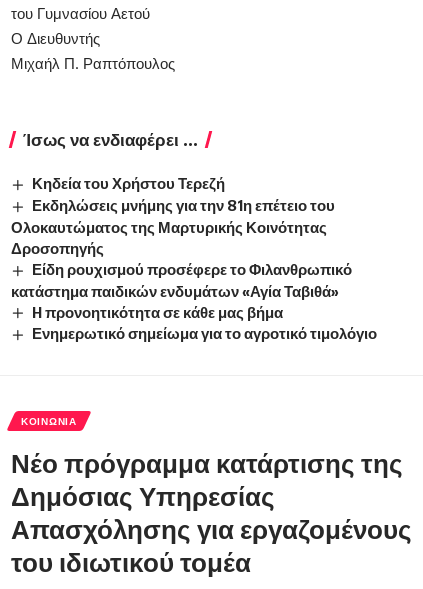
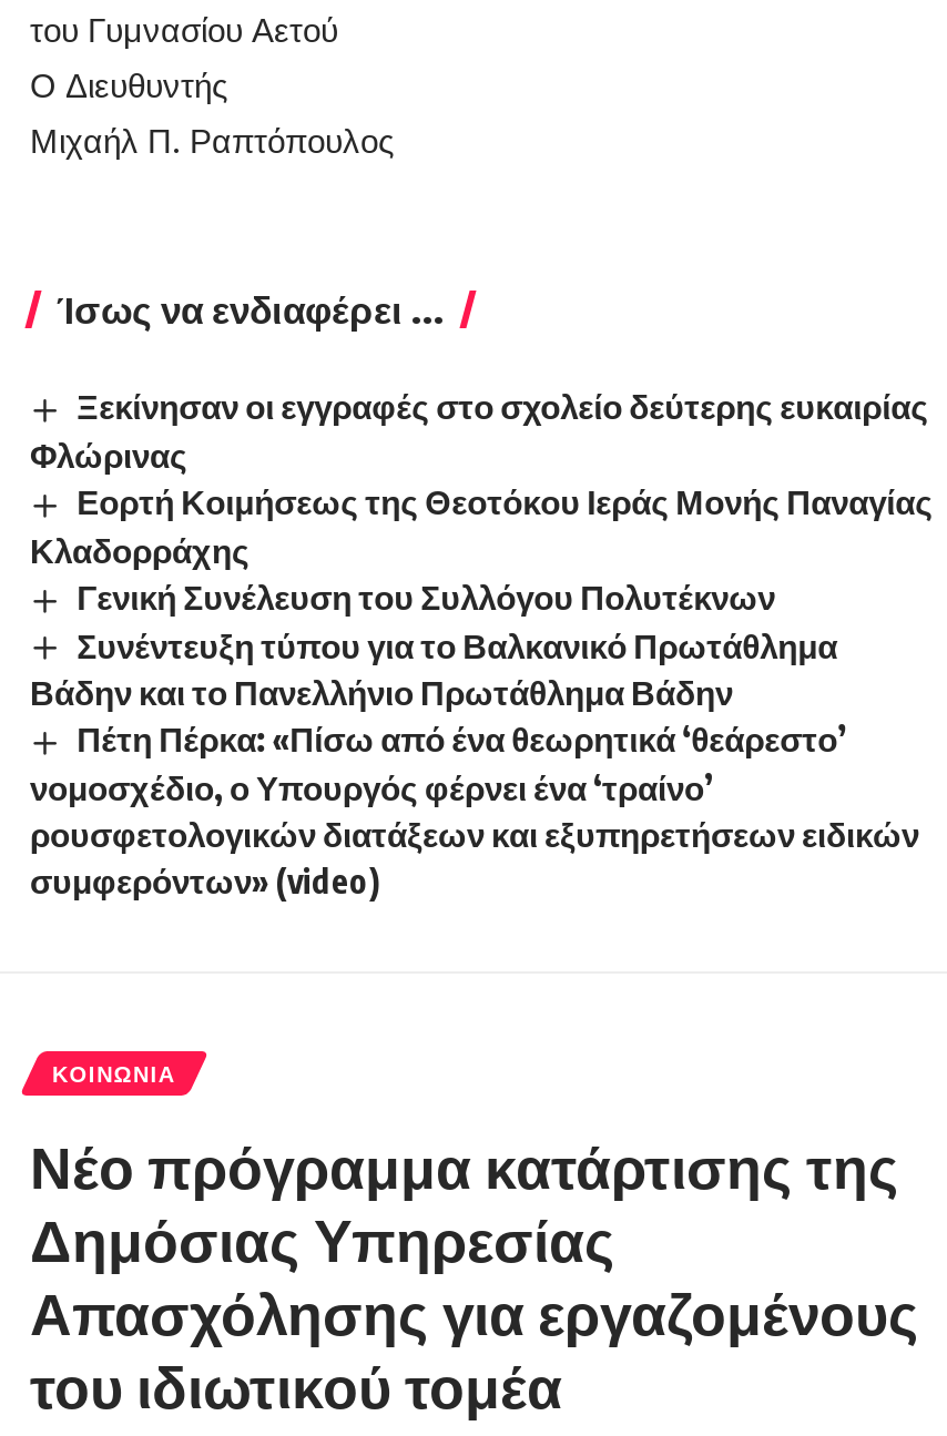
[11,174,377,342] Κηδεία του Χρήστου Τερεζή | Εκδηλώσεις μνήμης για την 81η επέτειο του | Ολοκαυτώματος της Μαρτυρικής Κοινότητας | Δροσοπηγής | Είδη ρουχισμού προσέφερε το Φιλανθρωπικό | κατάστημα παιδικών ενδυμάτων «Αγία Ταβιθά» | H προνοητικότητα σε κάθε μας βήμα | Ενημερωτικό σημείωμα για το αγροτικό τιμολόγιο -> [30,386,933,901] Ξεκίνησαν οι εγγραφές στο σχολείο δεύτερης ευκαιρίας | Φλώρινας | Εορτή Κοιμήσεως της Θεοτόκου Ιεράς Μονής Παναγίας | Κλαδορράχης | Γενική Συνέλευση του Συλλόγου Πολυτέκνων | Συνέντευξη τύπου για το Βαλκανικό Πρωτάθλημα | Βάδην και το Πανελλήνιο Πρωτάθλημα Βάδην | Πέτη Πέρκα: «Πίσω από ένα θεωρητικά ‘θεάρεστο’ | νομοσχέδιο, ο Υπουργός φέρνει ένα ‘τραίνο’ | ρουσφετολογικών διατάξεων και εξυπηρετήσεων ειδικών | συμφερόντων» (video)

